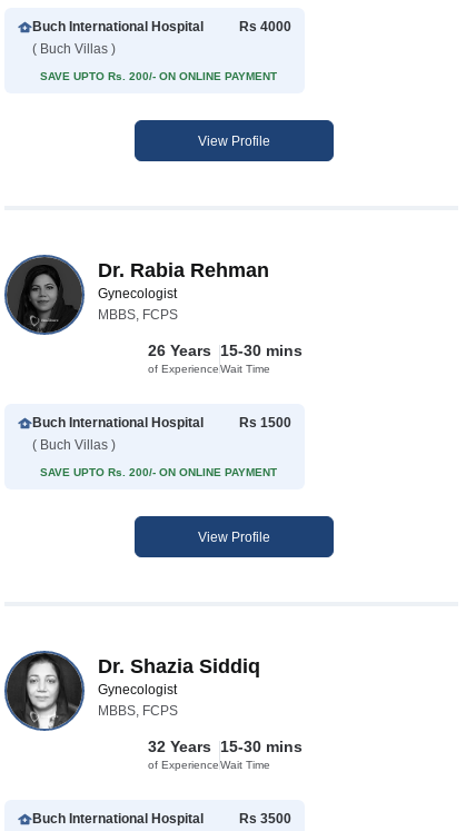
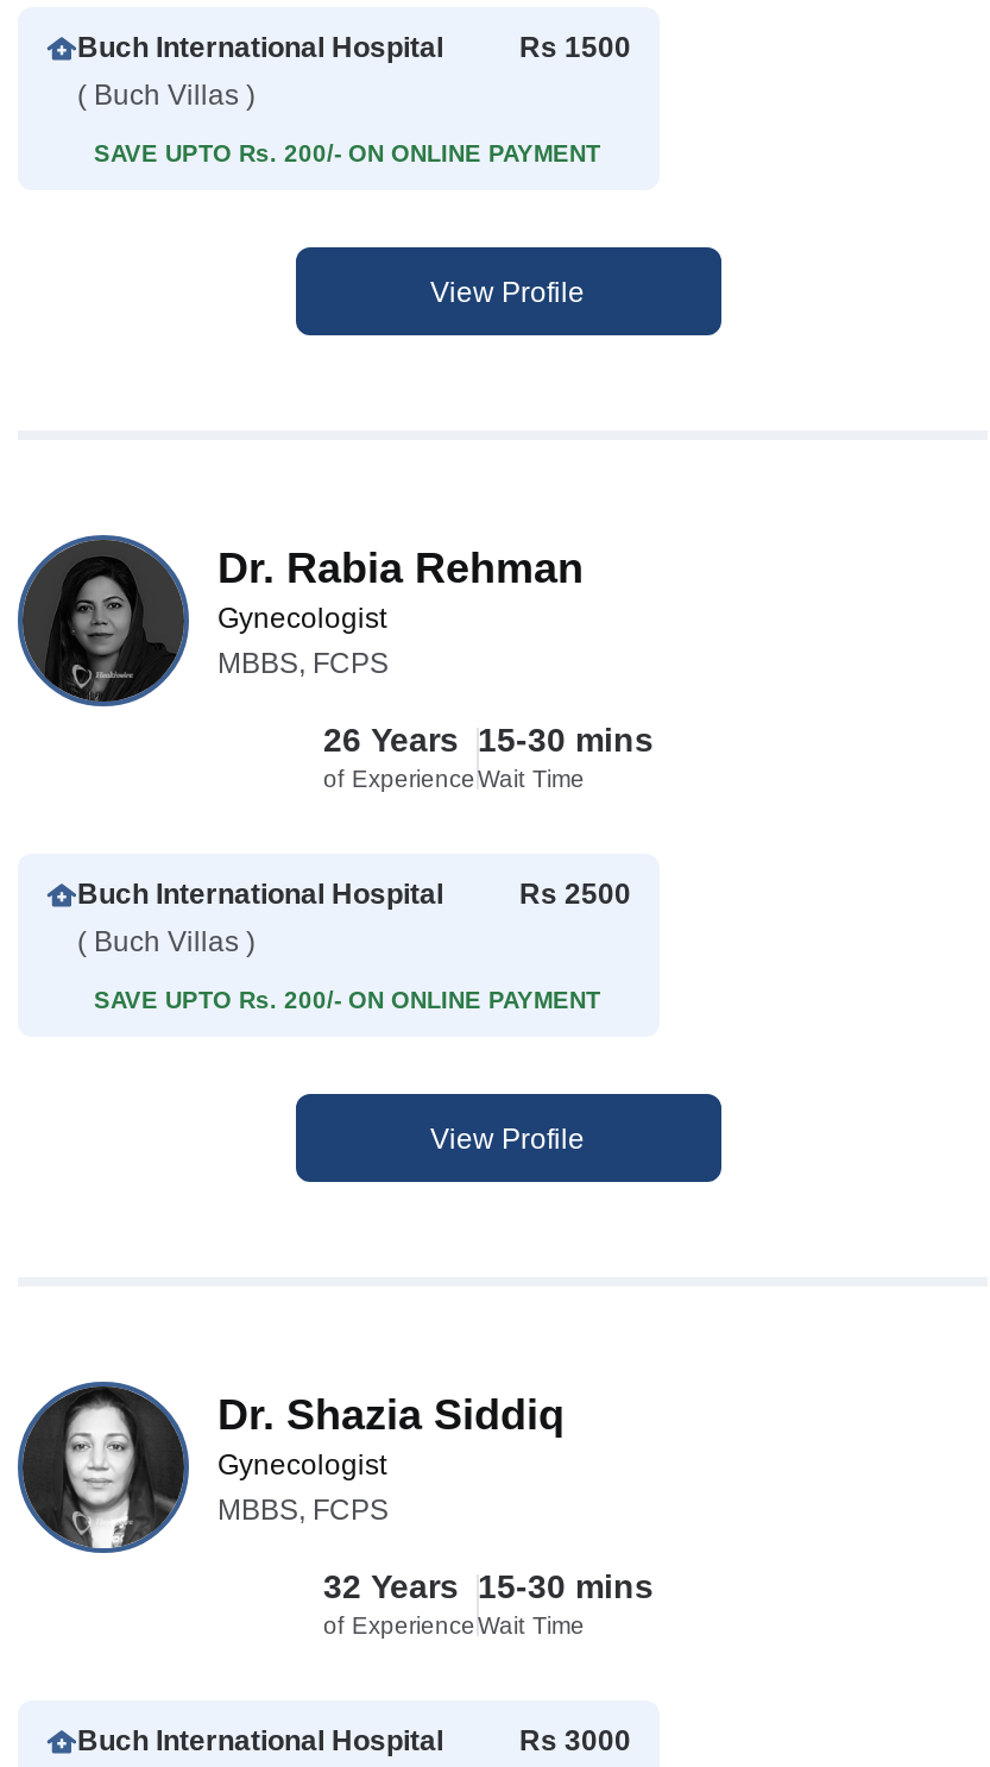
[239,19,291,35] Rs 4000 -> [519,31,631,65] Rs 1500
[239,415,291,431] Rs 1500 -> [519,878,631,911] Rs 2500
[239,811,291,827] Rs 3500 -> [519,1725,631,1758] Rs 3000

